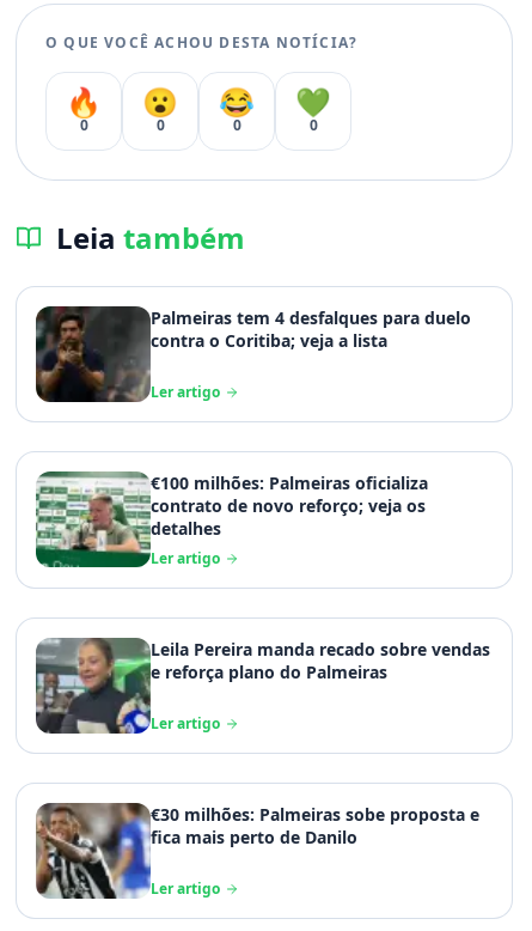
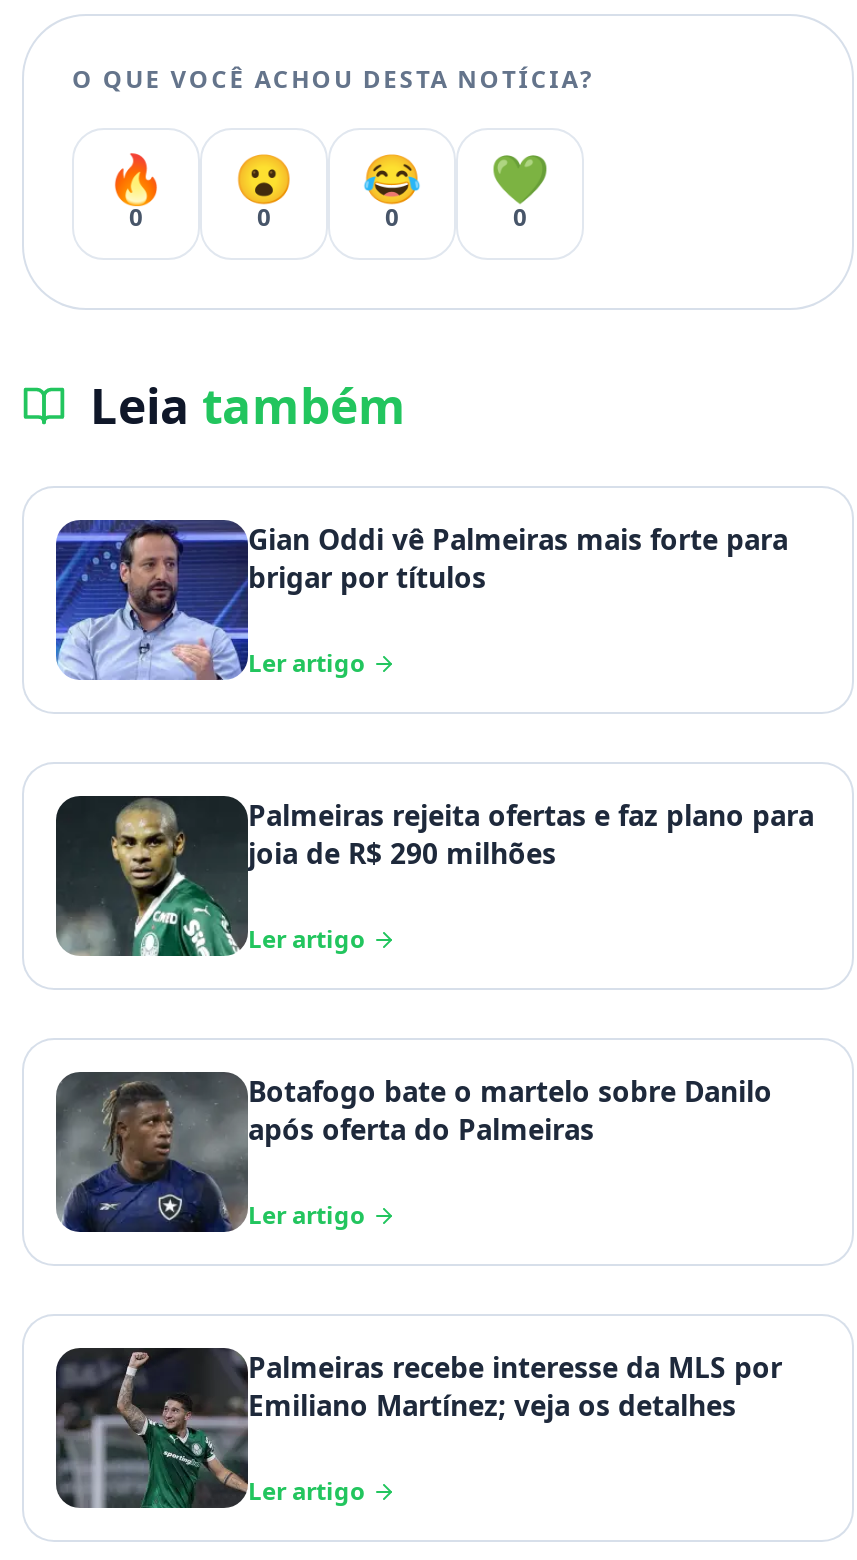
[35,305,471,403] [image] | Palmeiras tem 4 desfalques para duelo | contra o Coritiba; veja a lista -> [54,518,788,682] [image] | Gian Oddi vê Palmeiras mais forte para | brigar por títulos
[35,470,428,568] [image] | €100 milhões: Palmeiras oficializa | contrato de novo reforço; veja os | detalhes -> [54,794,814,958] [image] | Palmeiras rejeita ofertas e faz plano para | joia de R$ 290 milhões
[36,638,490,735] [image] | Leila Pereira manda recado sobre vendas | e reforça plano do Palmeiras -> [56,1072,772,1234] [image] | Botafogo bate o martelo sobre Danilo | após oferta do Palmeiras
[35,802,479,899] [image] | €30 milhões: Palmeiras sobe proposta e | fica mais perto de Danilo -> [54,1346,782,1510] [image] | Palmeiras recebe interesse da MLS por | Emiliano Martínez; veja os detalhes

